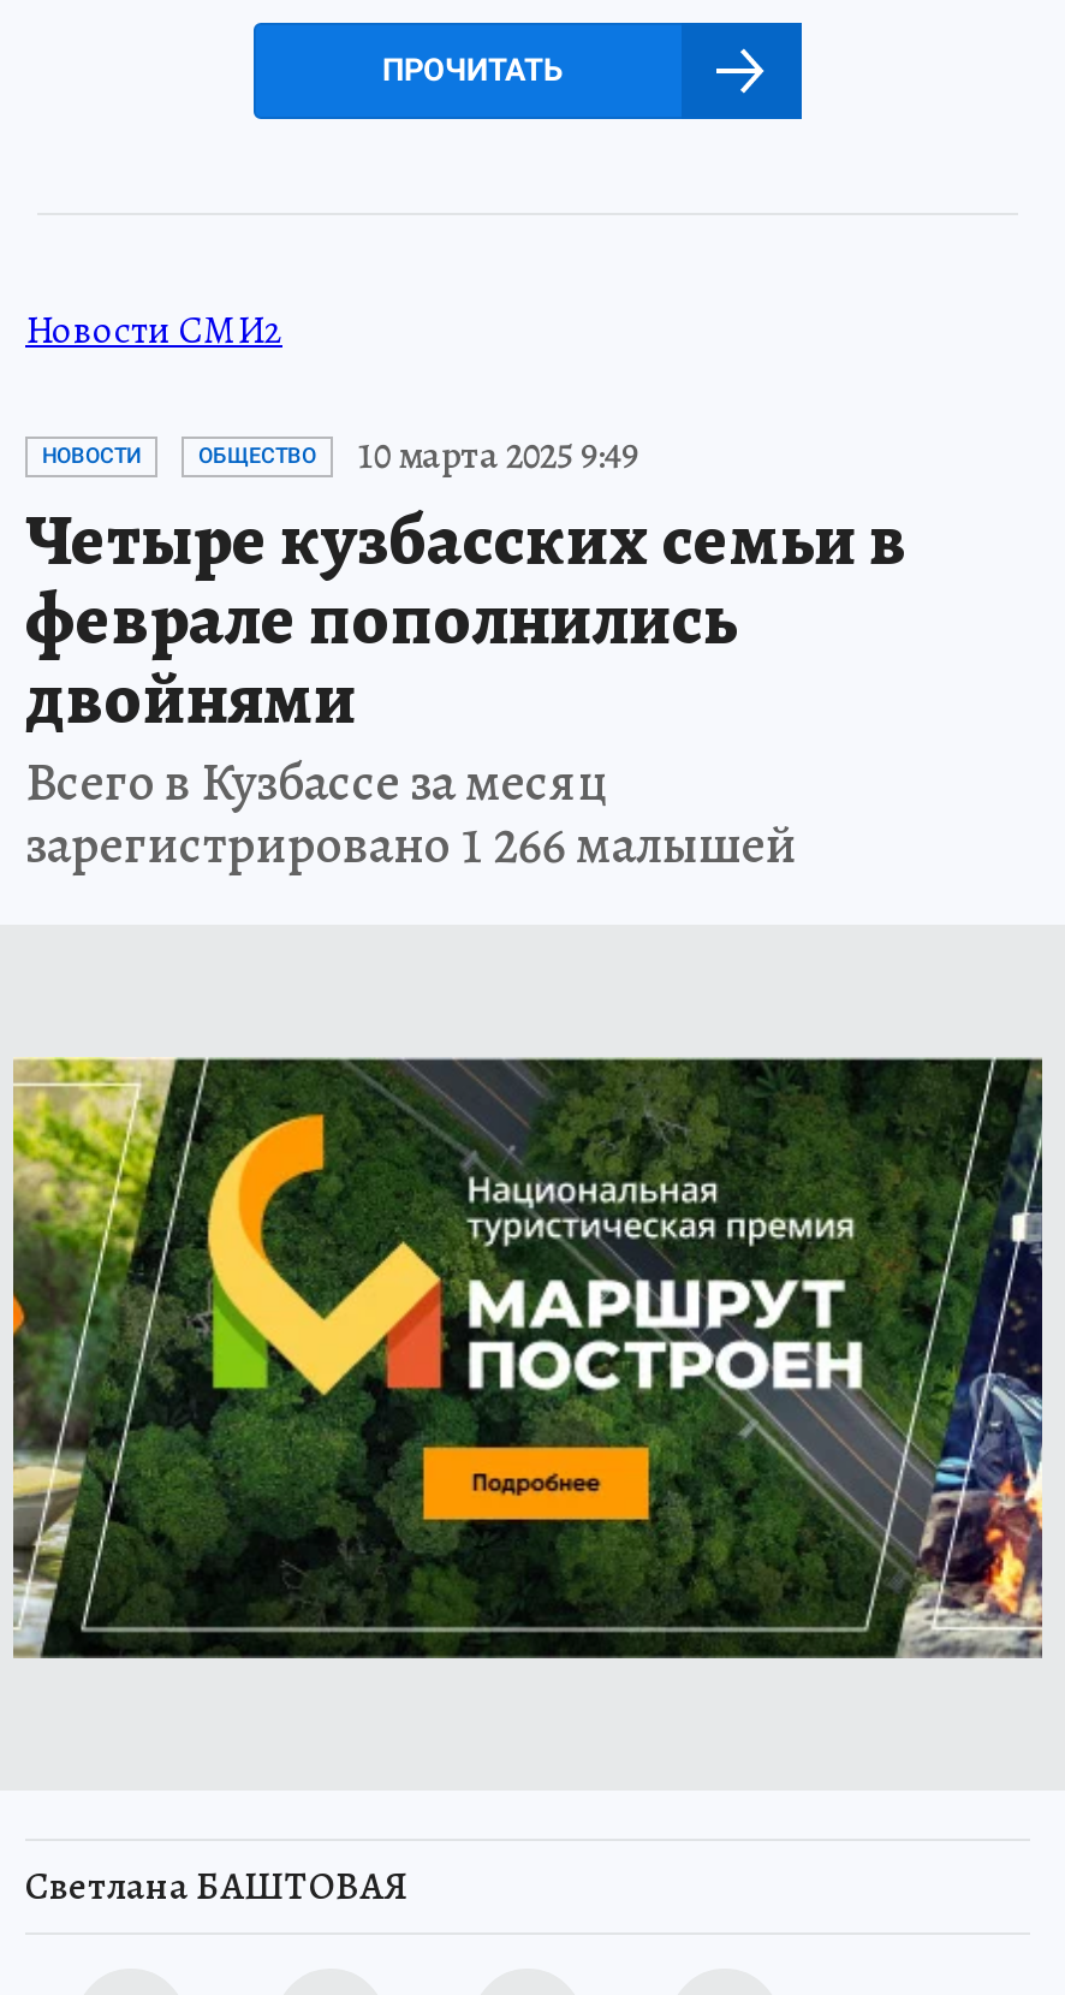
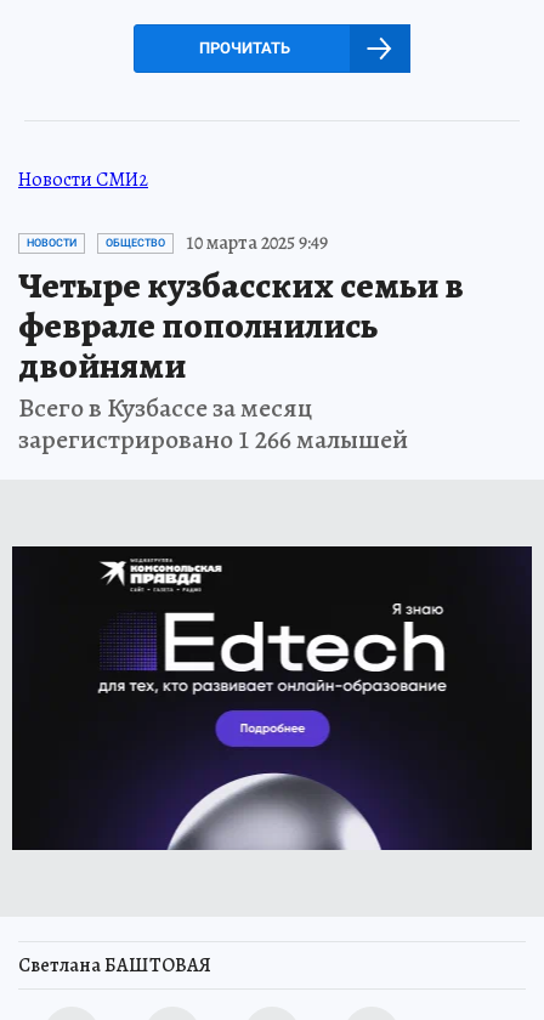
[11,1057,1045,1661] [image] -> [11,545,533,850] [image]

